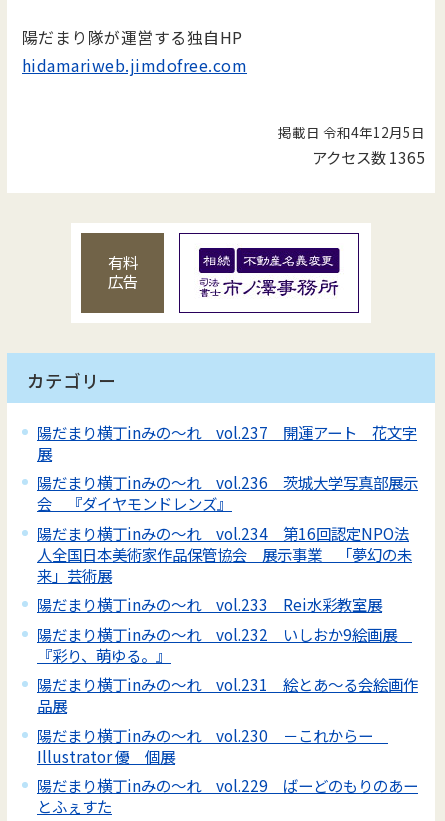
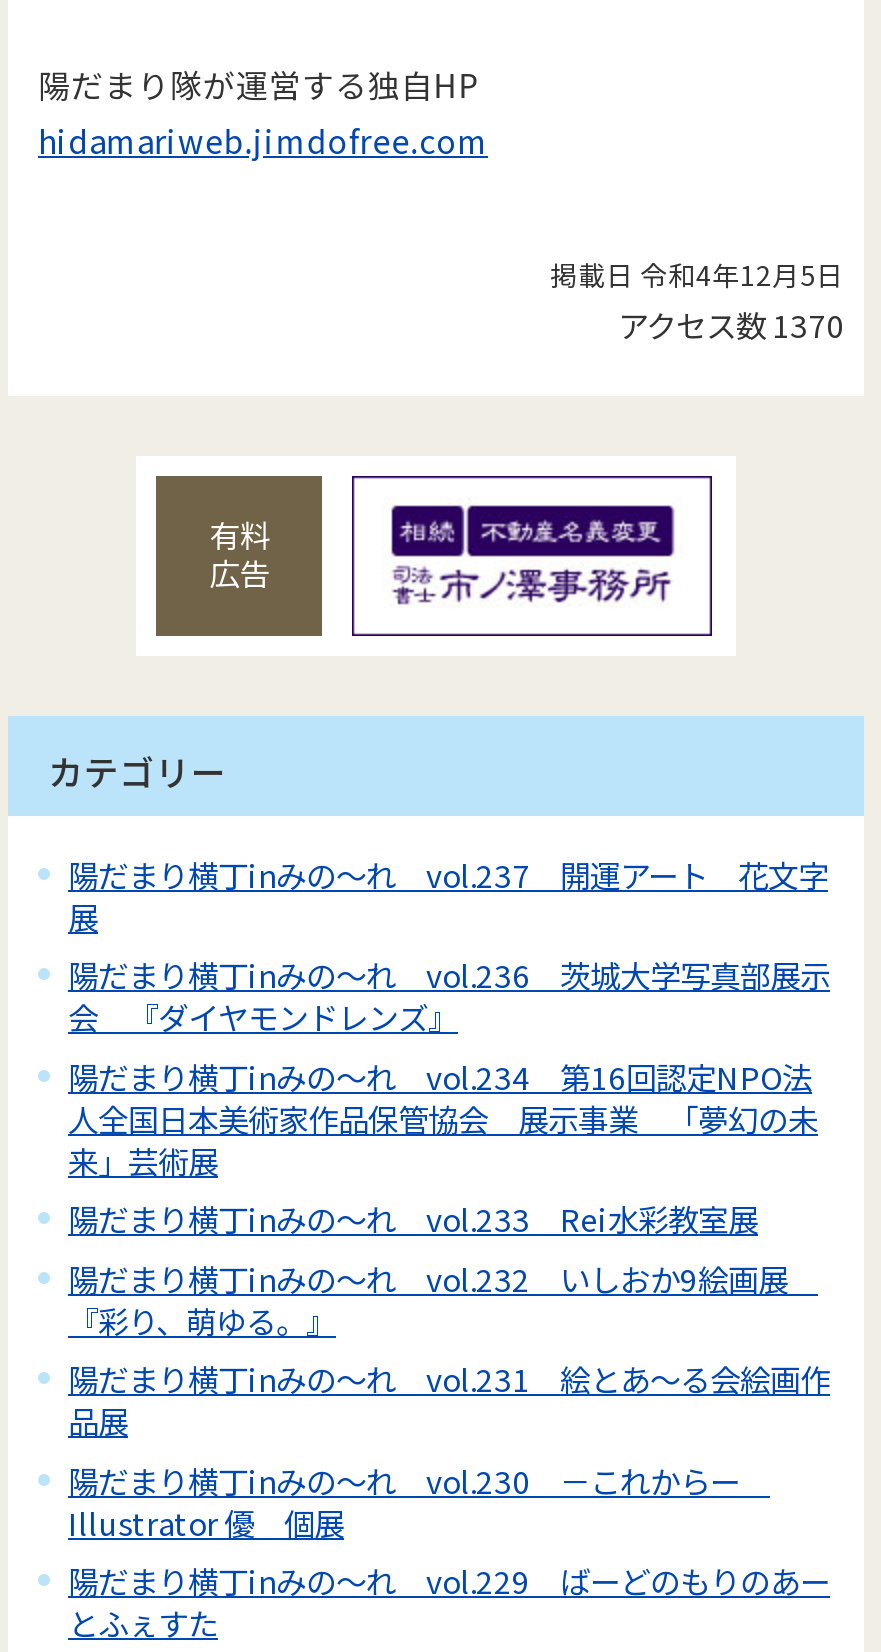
[312,146,425,168] アクセス数1365 -> [618,302,844,346] アクセス数1370

